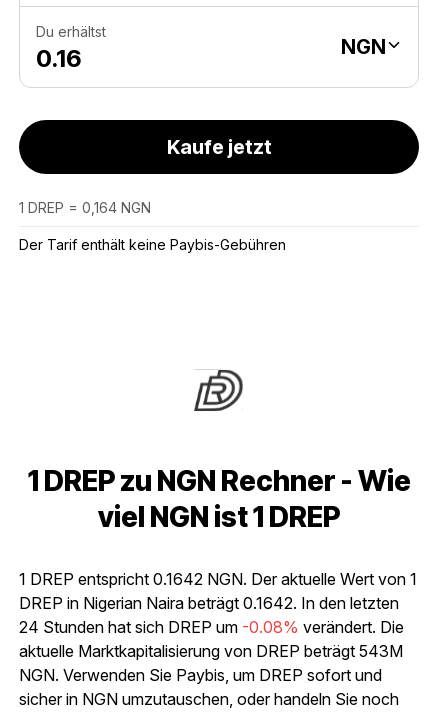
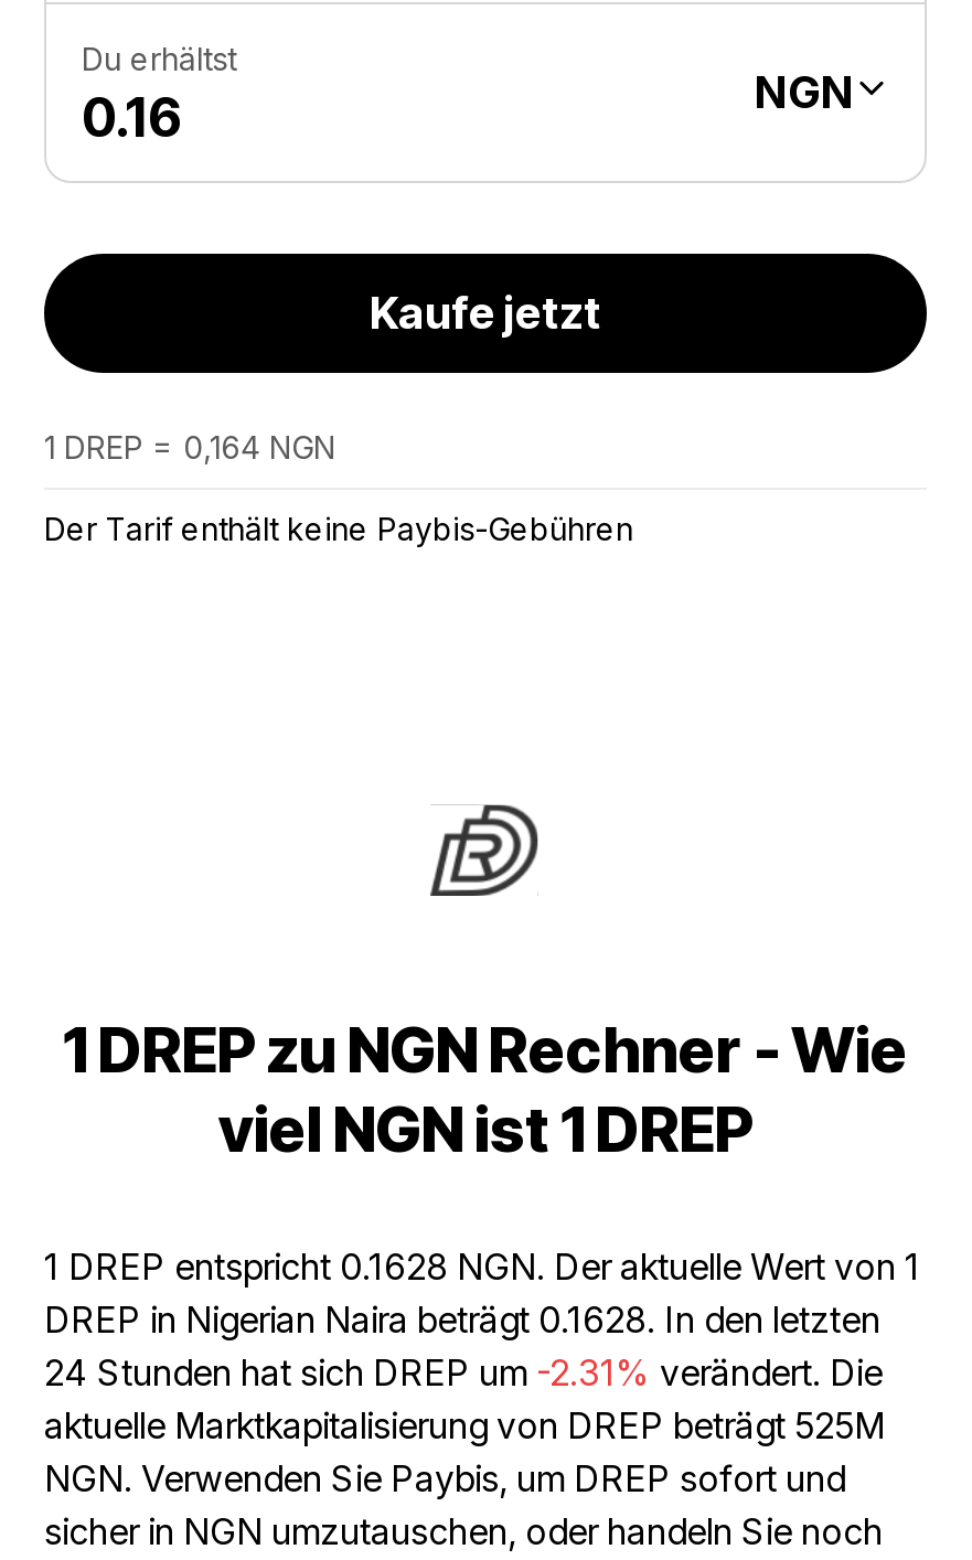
[19,569,417,589] 1 DREP entspricht 0.1642 NGN. Der aktuelle Wert von 1 -> [44,1244,920,1289] 1 DREP entspricht 0.1628 NGN. Der aktuelle Wert von 1
[19,593,399,613] DREP in Nigerian Naira beträgt 0.1642. In den letzten -> [44,1297,880,1342] DREP in Nigerian Naira beträgt 0.1628. In den letzten
[19,617,404,637] 24 Stunden hat sich DREP um -0.08% verändert. Die -> [44,1350,883,1395] 24 Stunden hat sich DREP um -2.31% verändert. Die
[19,641,403,661] aktuelle Marktkapitalisierung von DREP beträgt 543M -> [44,1403,885,1447] aktuelle Marktkapitalisierung von DREP beträgt 525M

